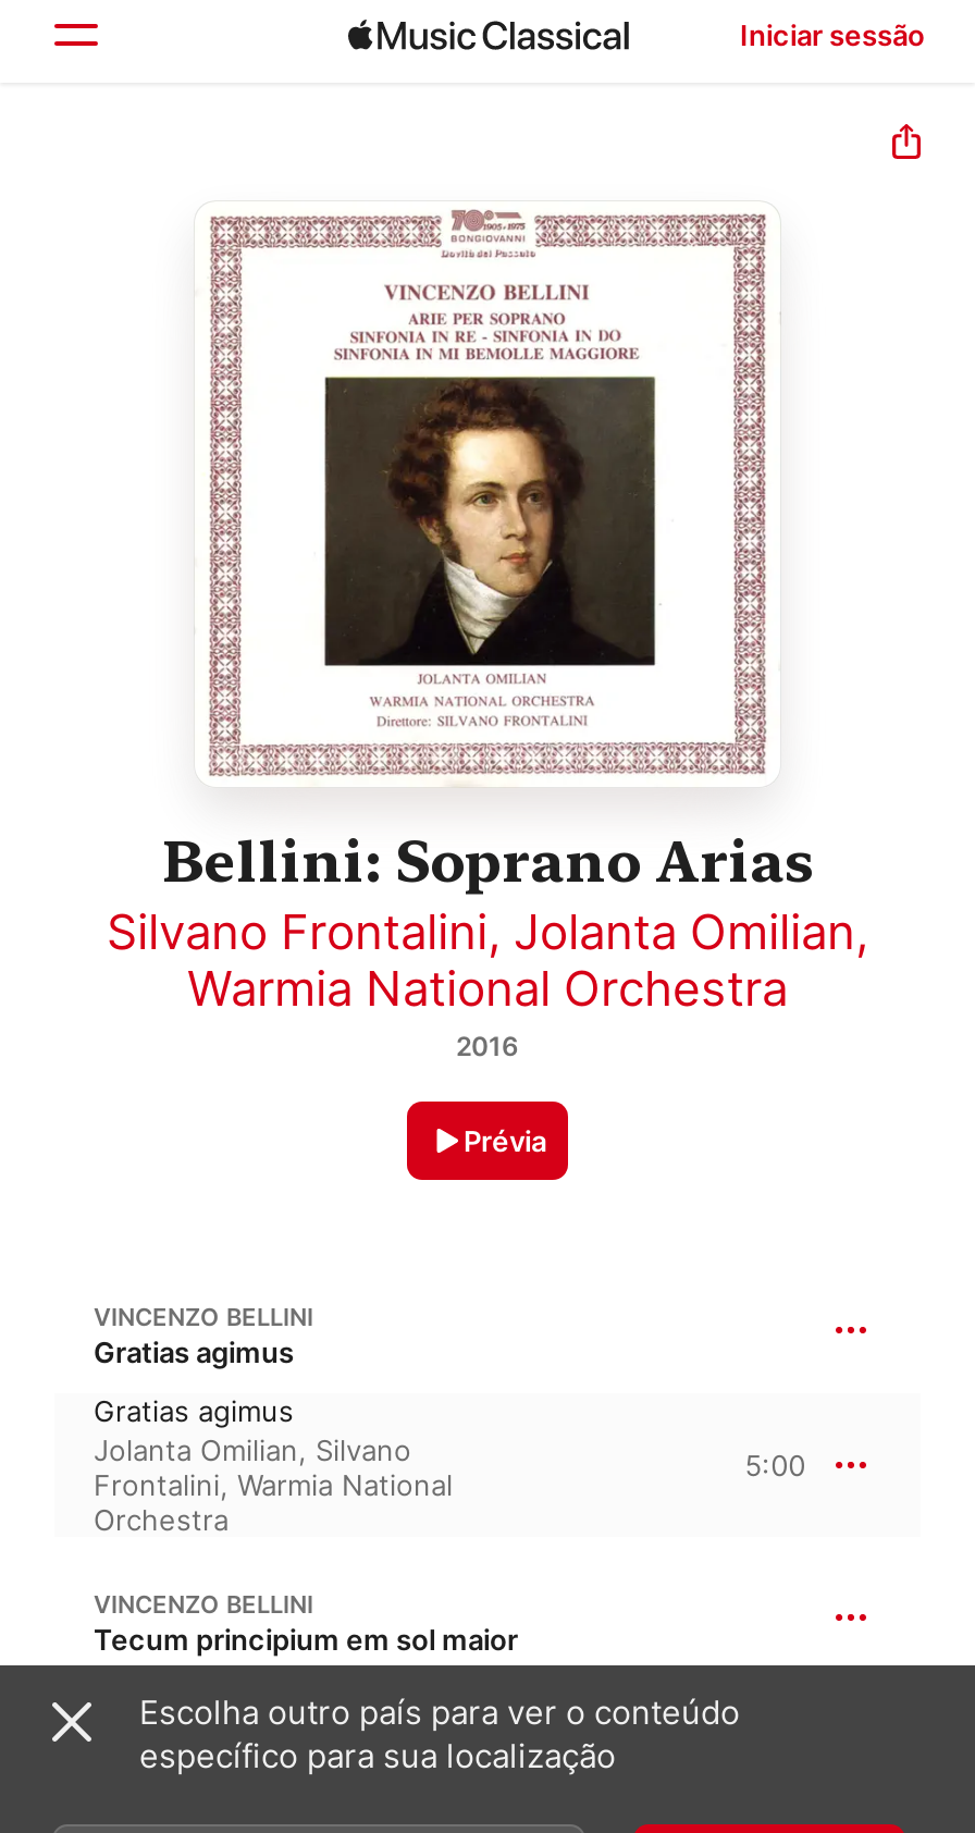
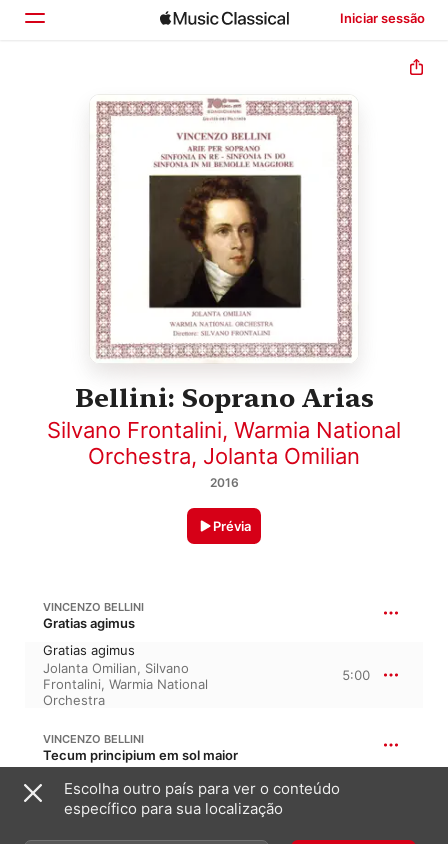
[107,904,868,1018] Silvano Frontalini, Jolanta Omilian, | Warmia National Orchestra -> [47,417,401,469] Silvano Frontalini, Warmia National | Orchestra, Jolanta Omilian

